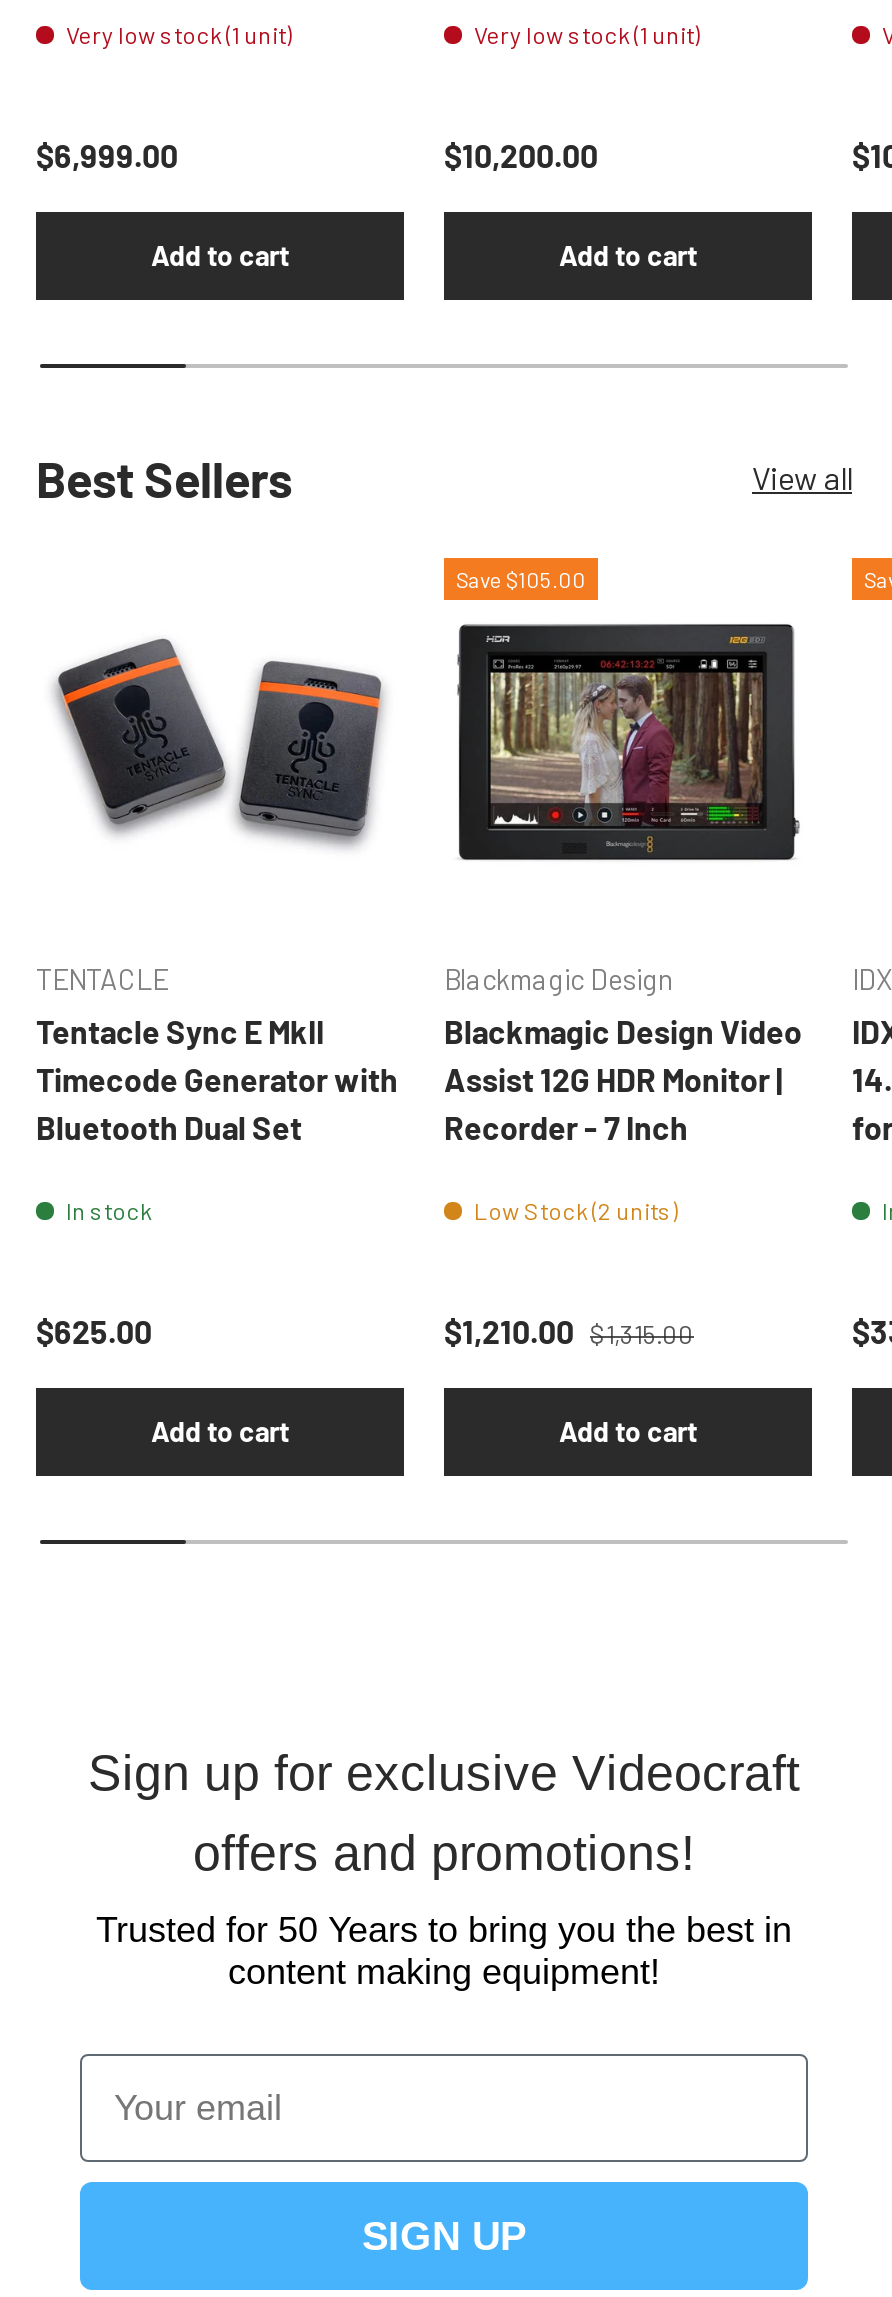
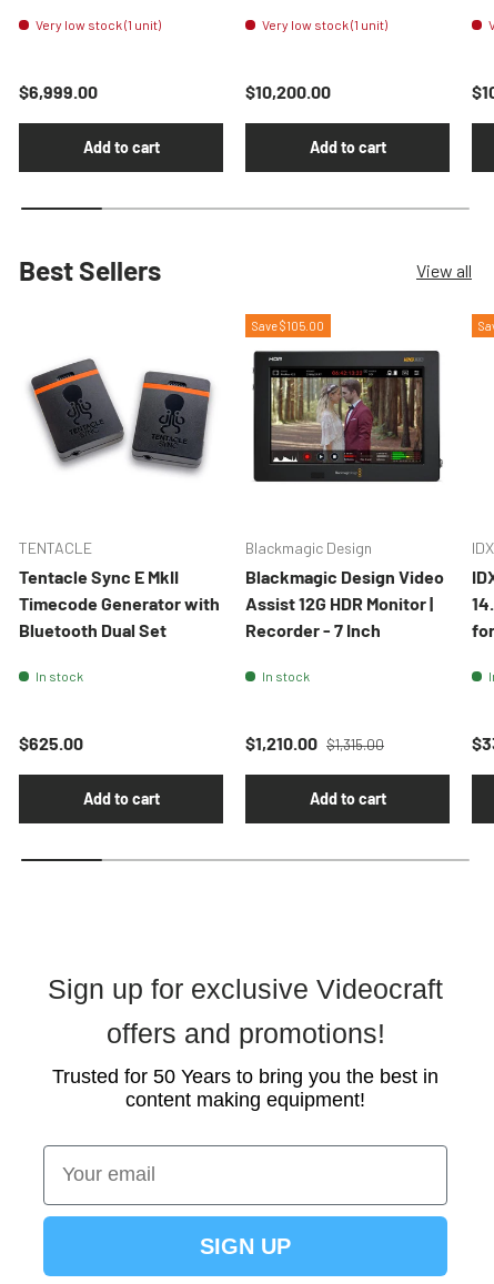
[474,1195,678,1223] Low Stock (2 units) -> [262,669,310,684] In stock

